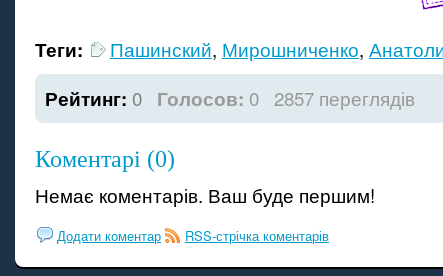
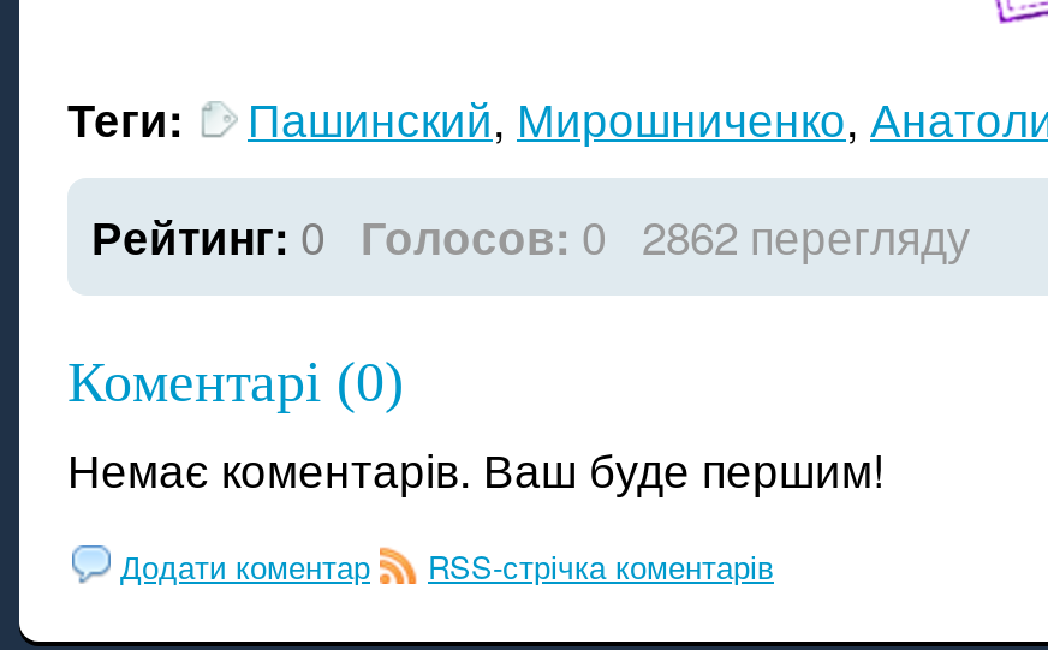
[45,84,415,112] Рейтинг: 0 Голосов: 0 2857 переглядів -> [91,202,971,269] Рейтинг: 0 Голосов: 0 2862 перегляду

